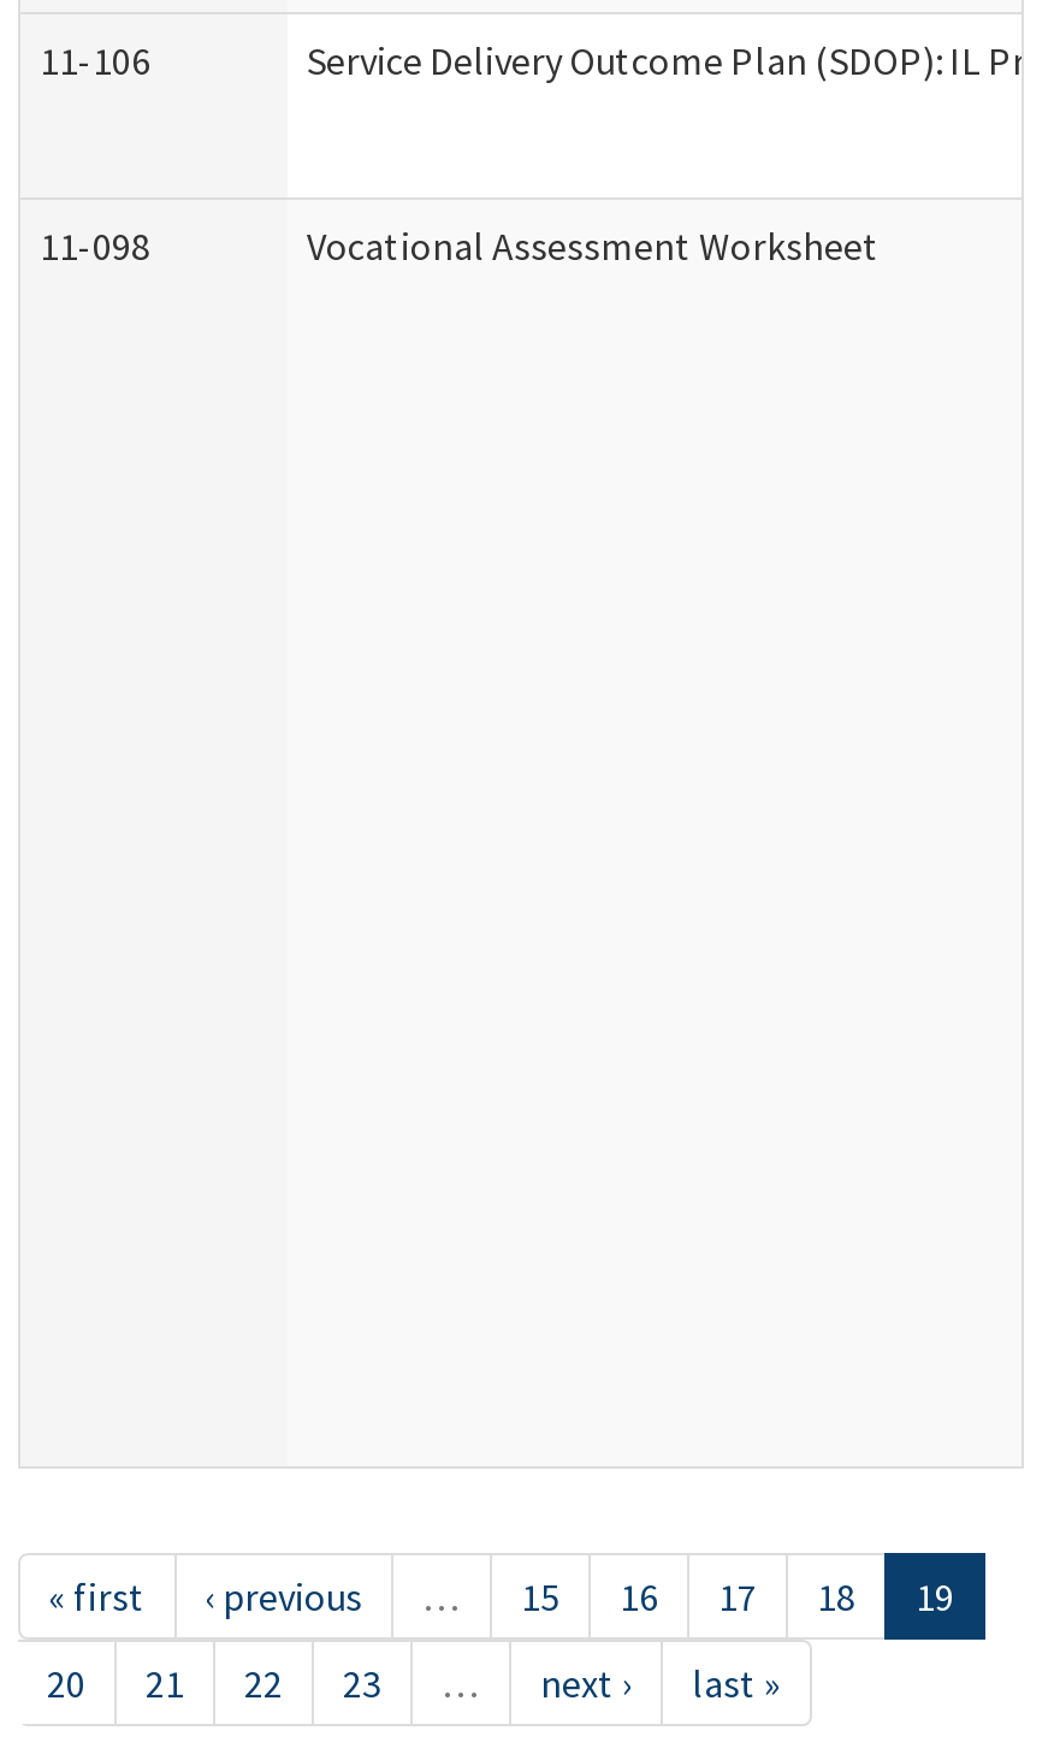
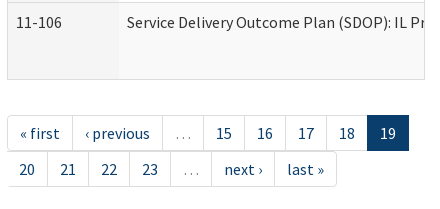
[40,222,880,270] 11-098 | Vocational Assessment Worksheet -> none

